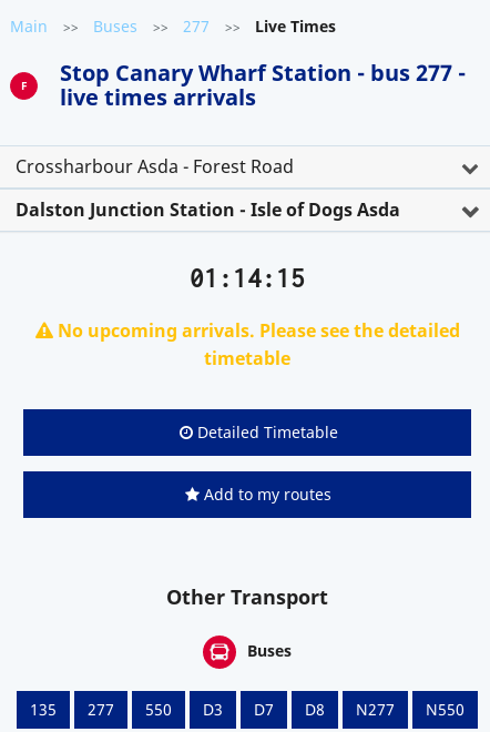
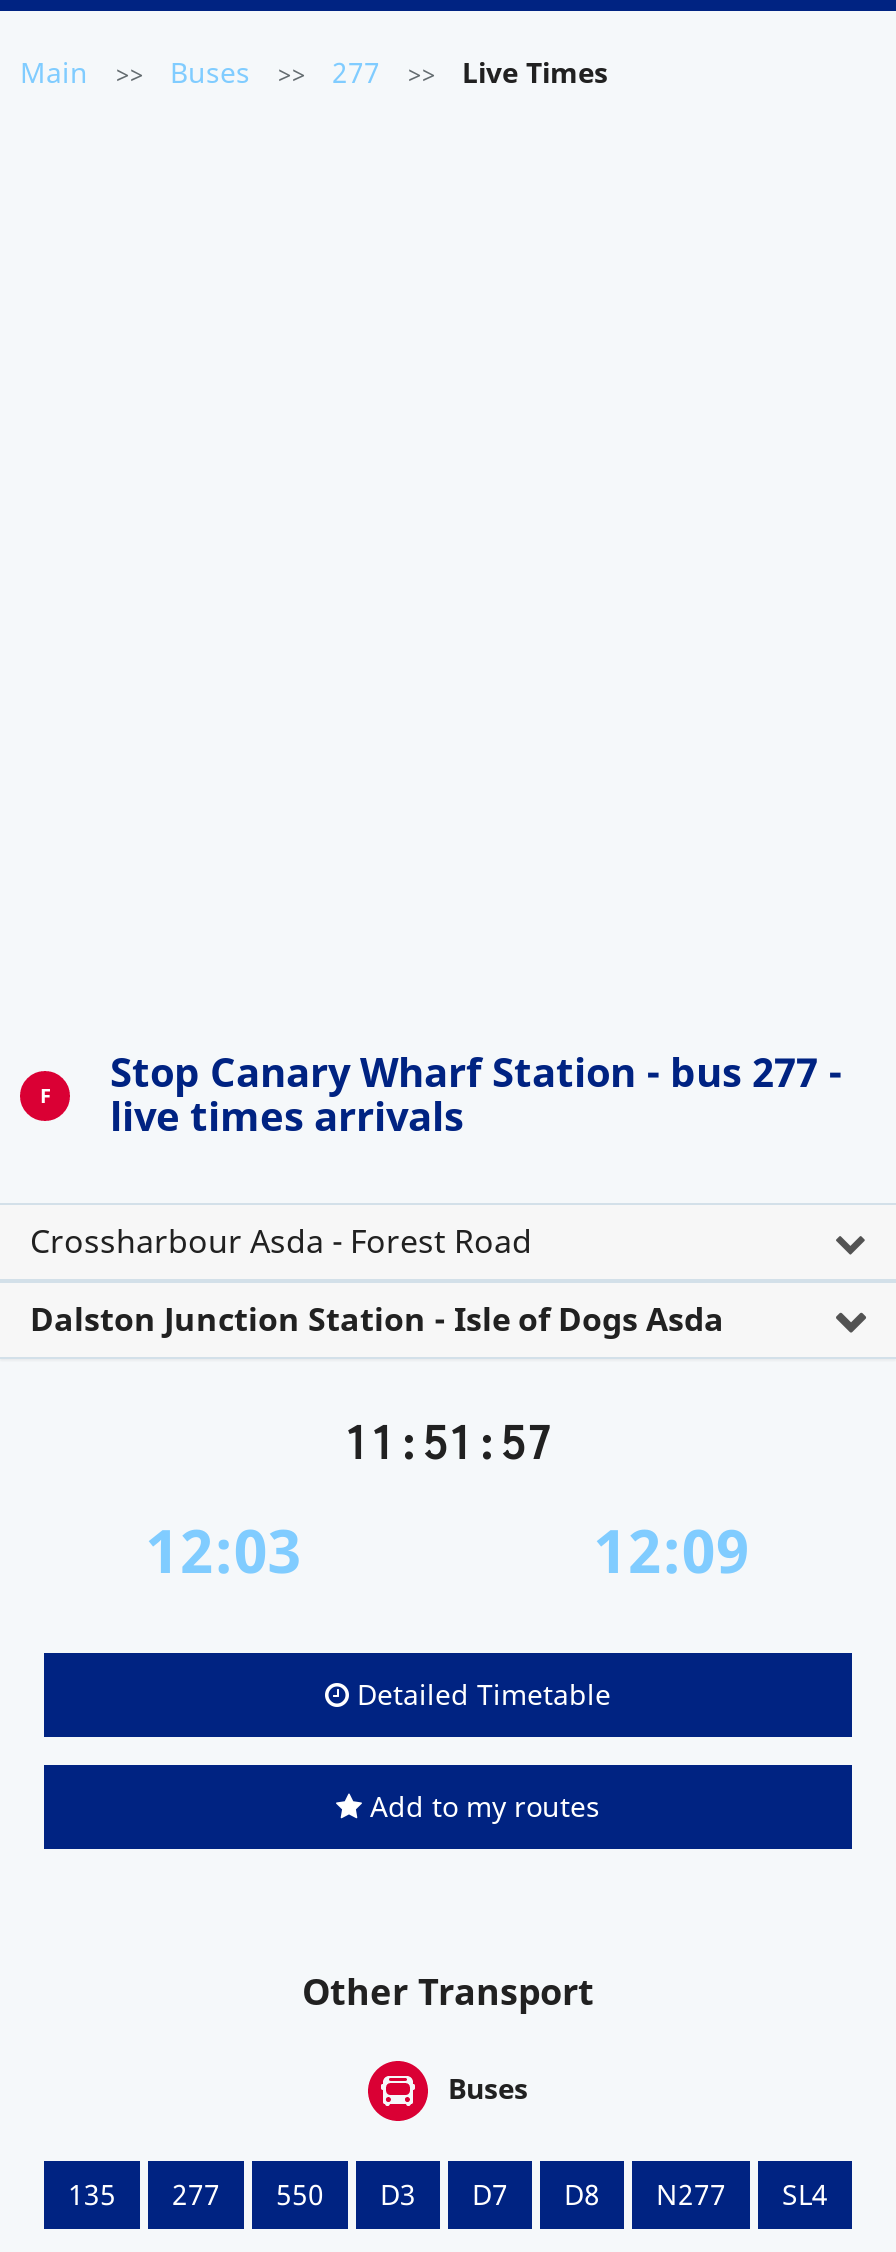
[190,264,305,293] 01:14:15 -> [344,1417,552,1469] 11:51:57
[53,318,460,370] No upcoming arrivals. Please see the detailed | timetable -> [146,1509,750,1591] 12:03 | 12:09
[30,699,465,720] 135 277 550 D3 D7 D8 N277 N550 -> [68,2175,828,2213] 135 277 550 D3 D7 D8 N277 SL4

